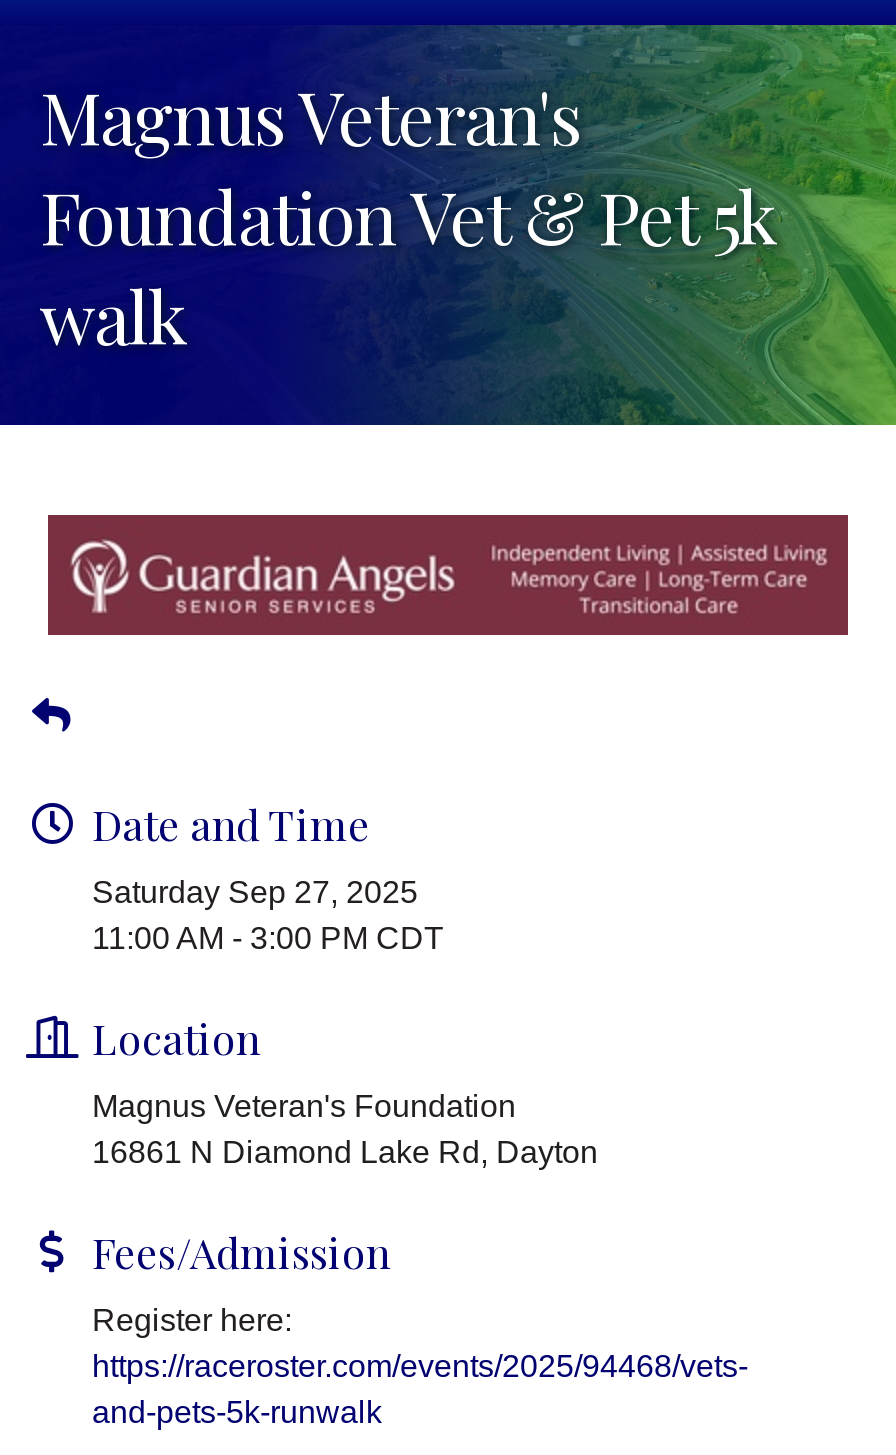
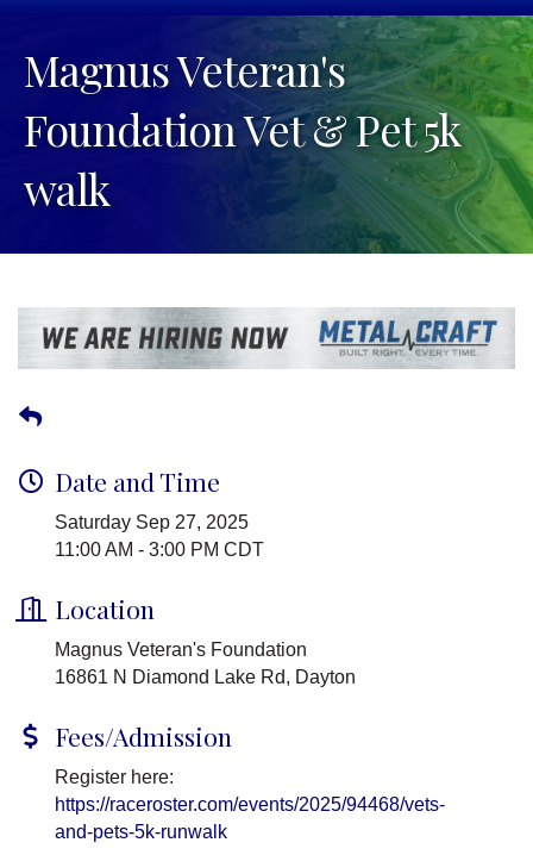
[34,513,864,637] [image] -> [18,307,515,369] [image]

